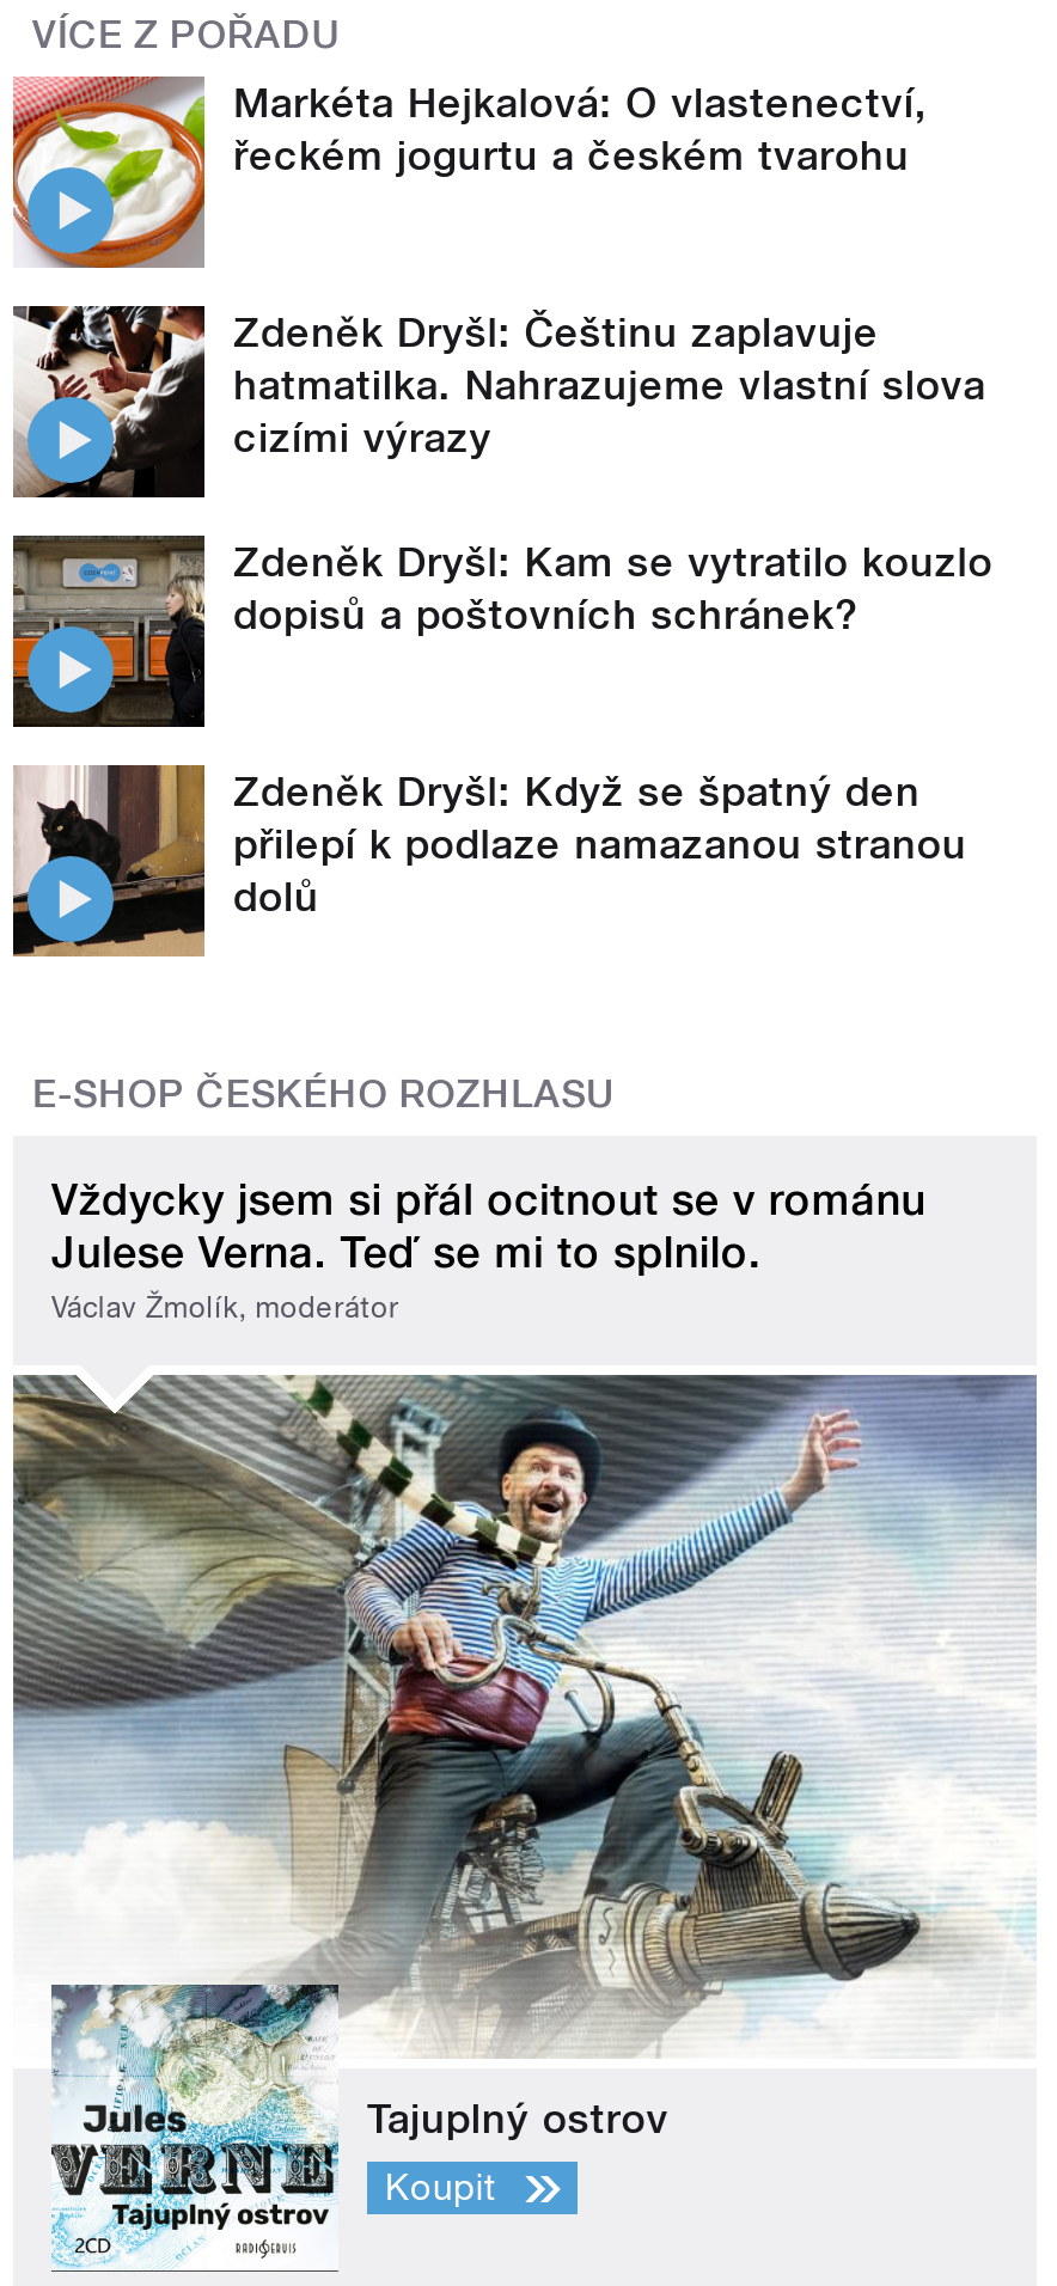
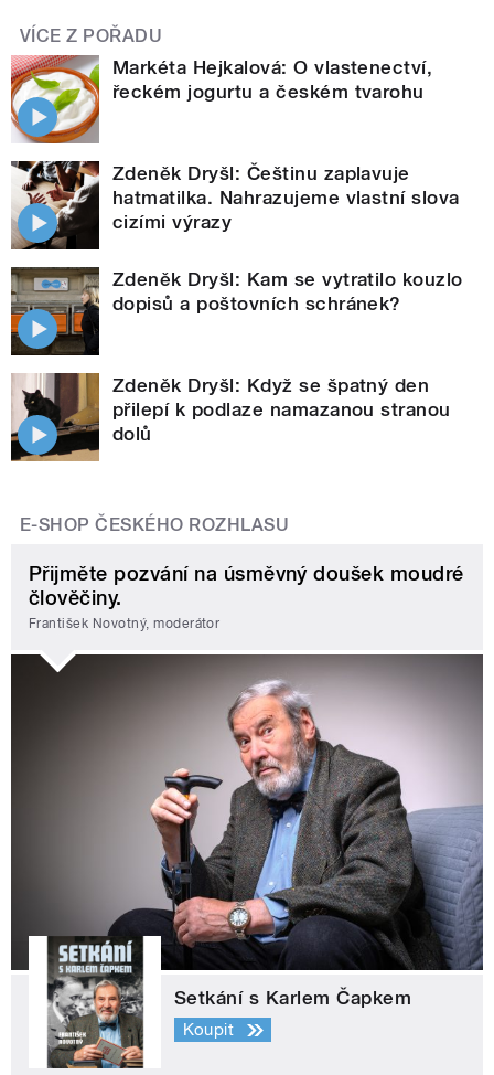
[51,1173,926,1325] Vždycky jsem si přál ocitnout se v románu | Julese Verna. Teď se mi to splnilo. | Václav Žmolík, moderátor -> [29,561,464,632] Přijměte pozvání na úsměvný doušek moudré | člověčiny. | František Novotný, moderátor
[11,1375,1037,2272] [image] | Tajuplný ostrov -> [10,653,484,1069] [image] | Setkání s Karlem Čapkem

